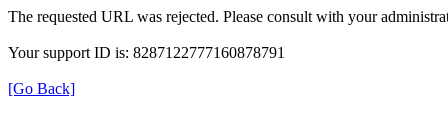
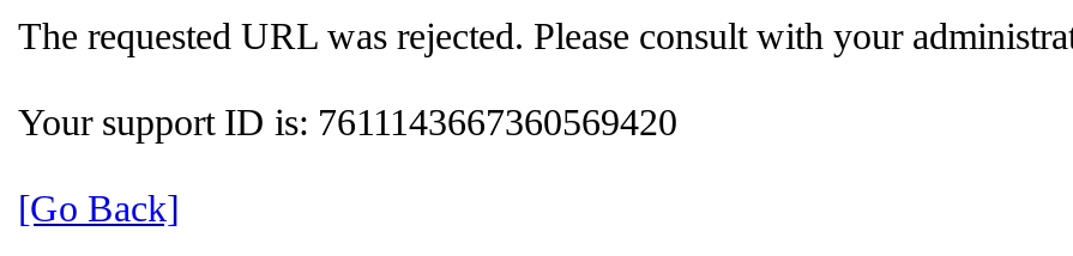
[8,44,285,61] Your support ID is: 8287122777160878791 -> [18,102,677,142] Your support ID is: 7611143667360569420

